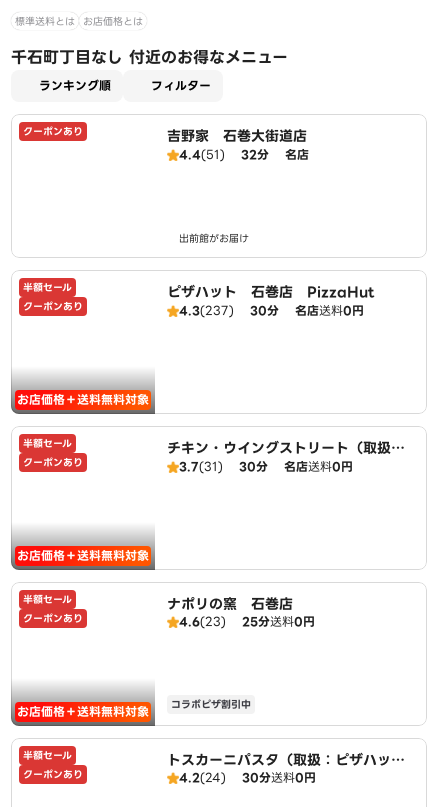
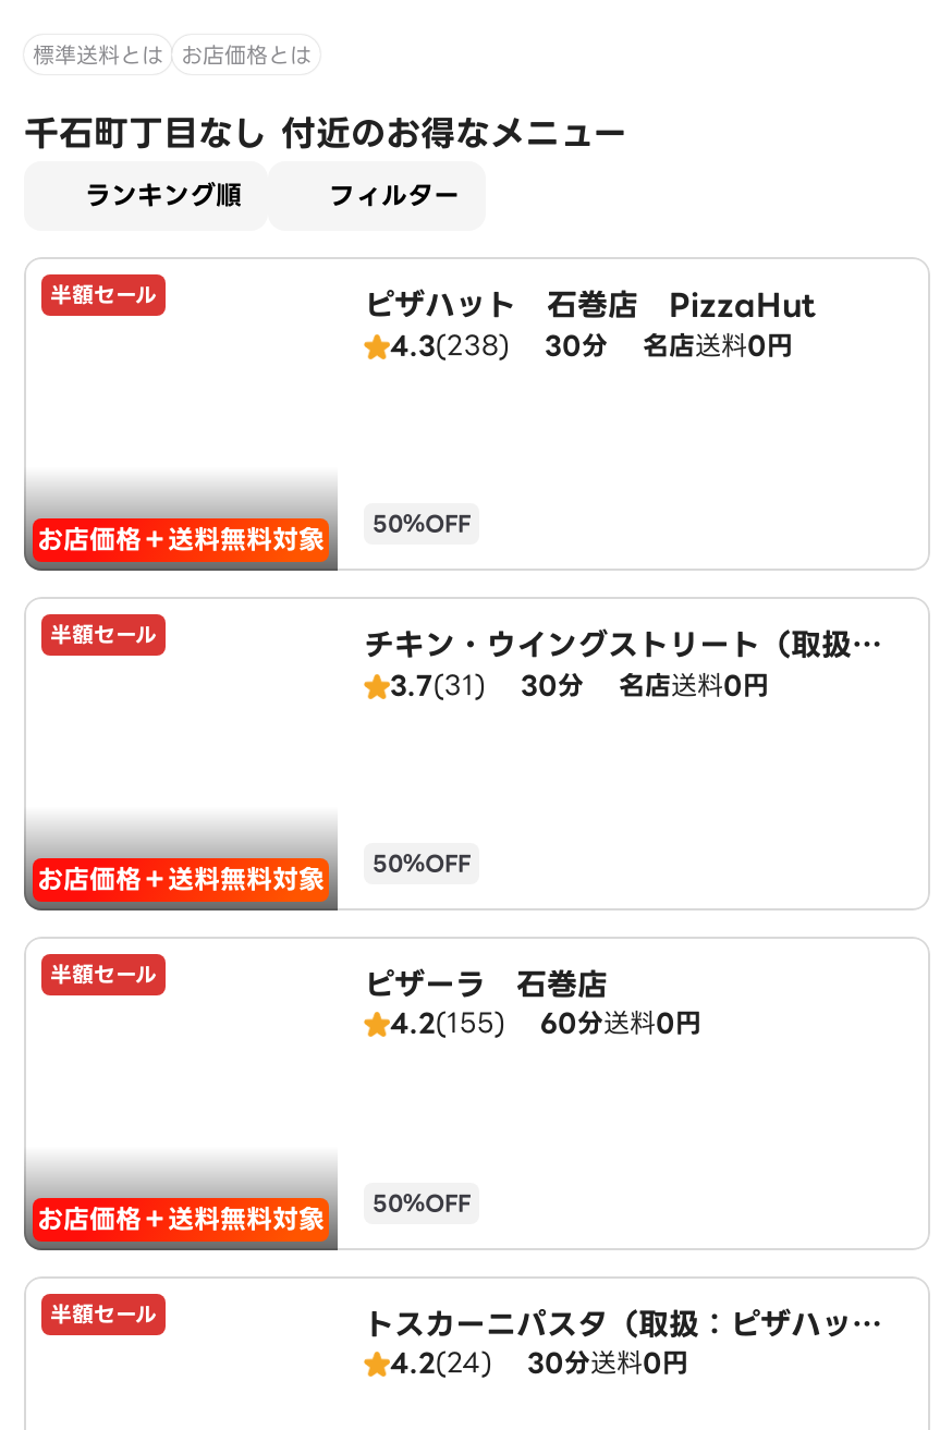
[23,122,309,164] クーポンあり | 吉野家 石巻大街道店 | 4.4(51) | 32分 | 名店 -> none
[179,230,249,247] 出前館がお届け -> none
[23,297,83,314] クーポンあり -> none
[179,301,364,320] 4.3(237) 30分 名店送料0円 -> [390,325,793,366] 4.3(238) 30分 名店送料0円
none -> [373,504,471,541] 50％OFF
[23,453,83,470] クーポンあり -> none
none -> [373,844,471,881] 50％OFF
[167,593,315,631] ナポリの窯 石巻店 | 4.6(23) | 25分送料0円 -> [364,961,701,1043] ピザーラ 石巻店 | 4.2(155) | 60分送料0円
[23,609,83,626] クーポンあり -> none
[171,695,251,712] コラボピザ割引中 -> [373,1184,471,1221] 50％OFF
[23,765,83,782] クーポンあり -> none

